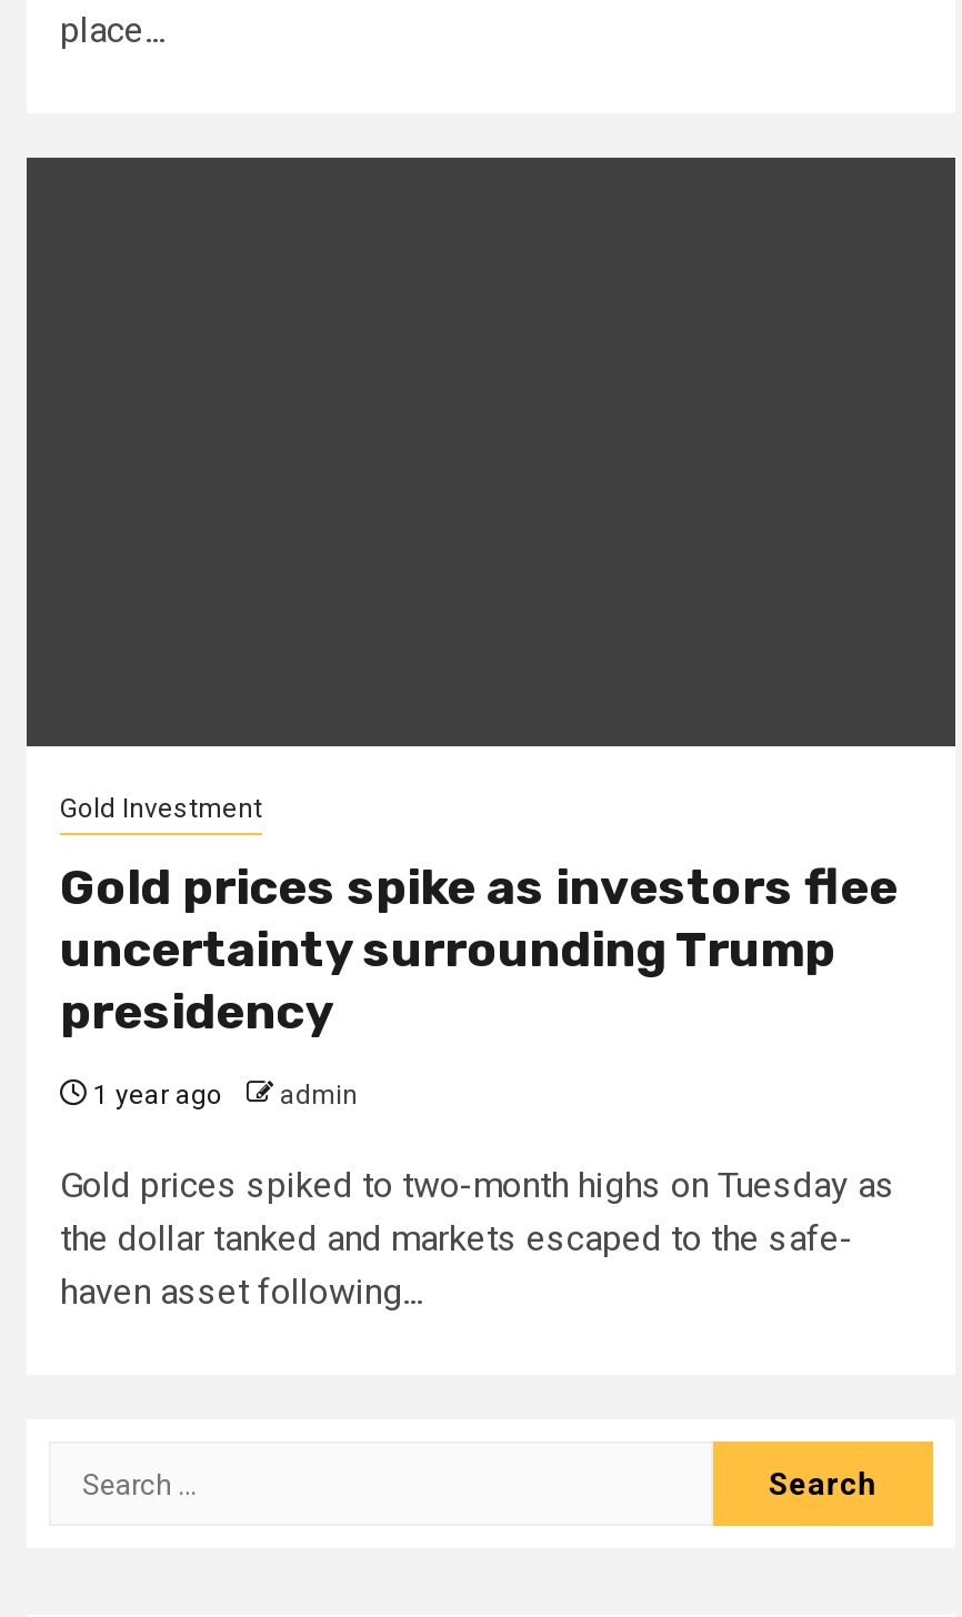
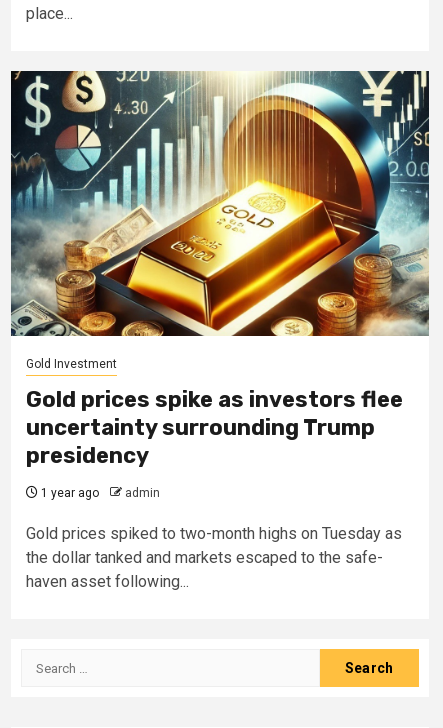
none -> [11,70,429,337] [image]

